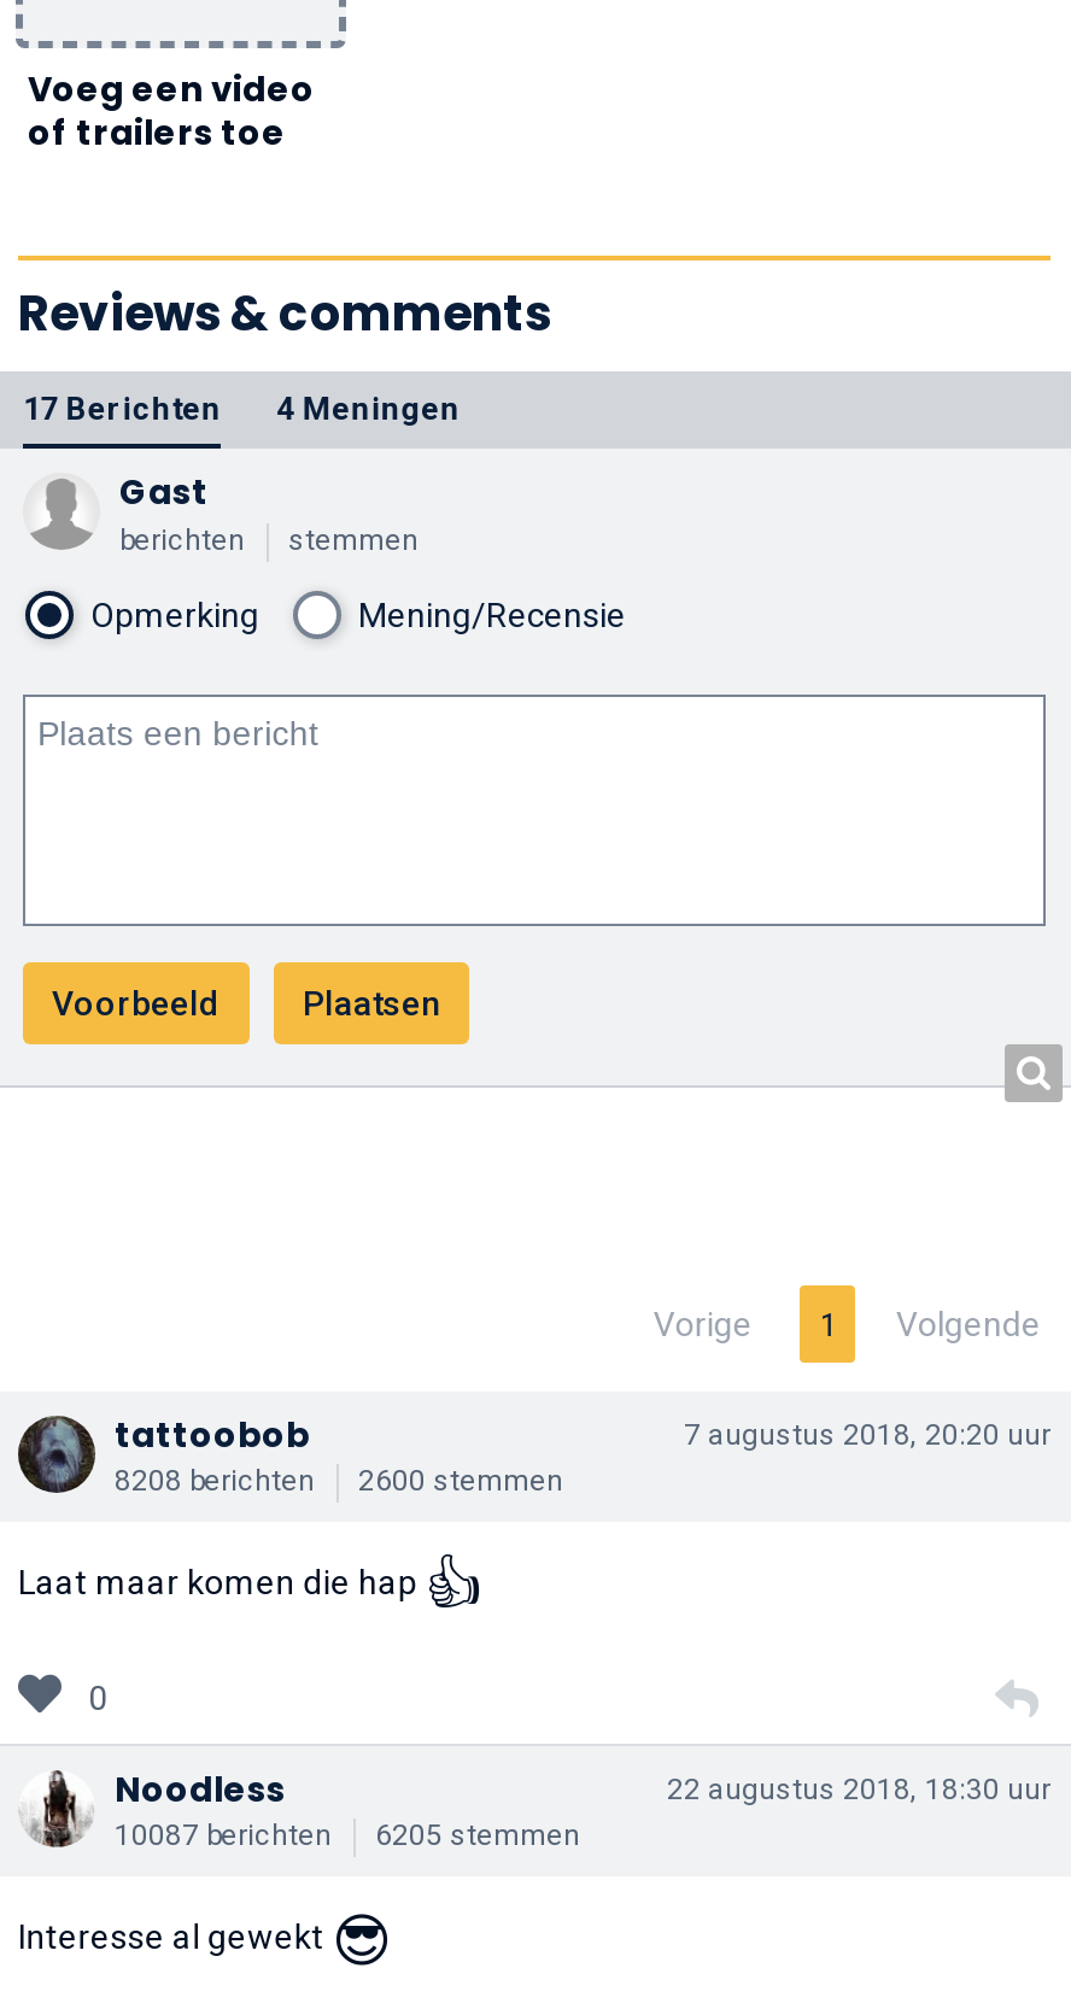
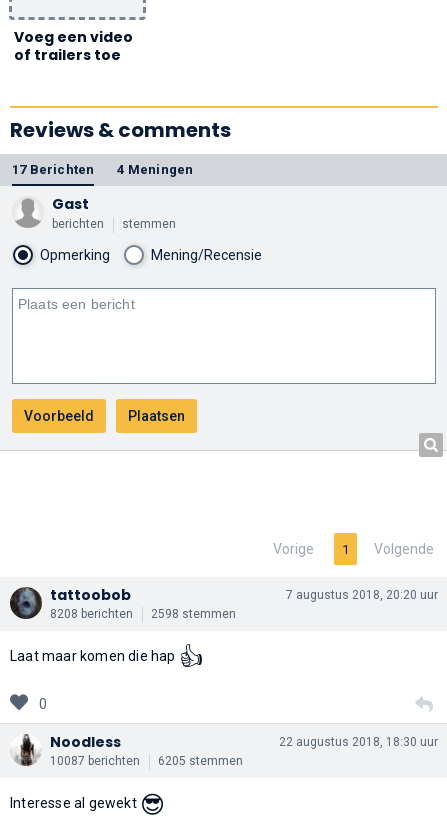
[115,1463,563,1497] 8208 berichten 2600 stemmen -> [50,607,236,621] 8208 berichten 2598 stemmen

